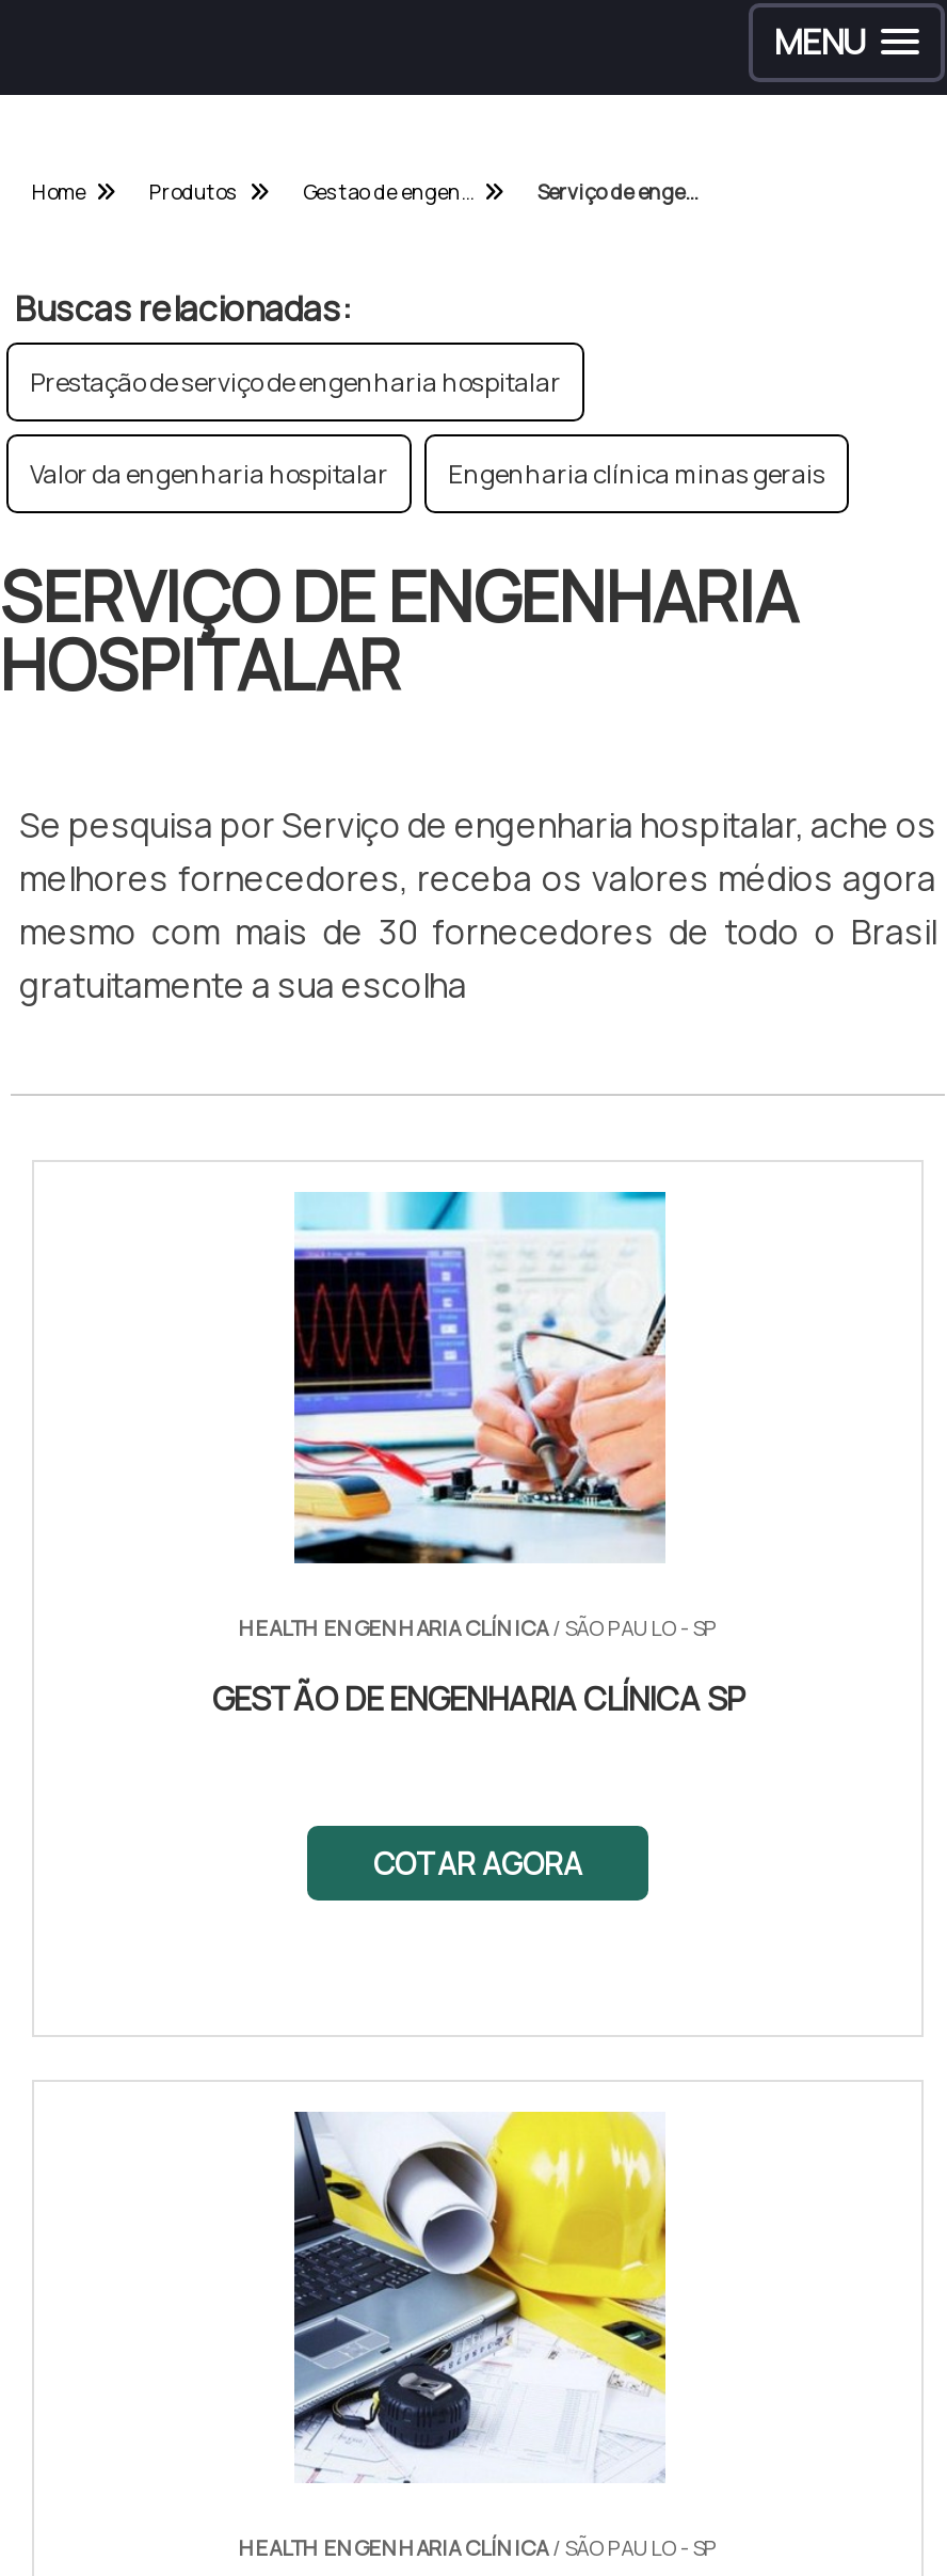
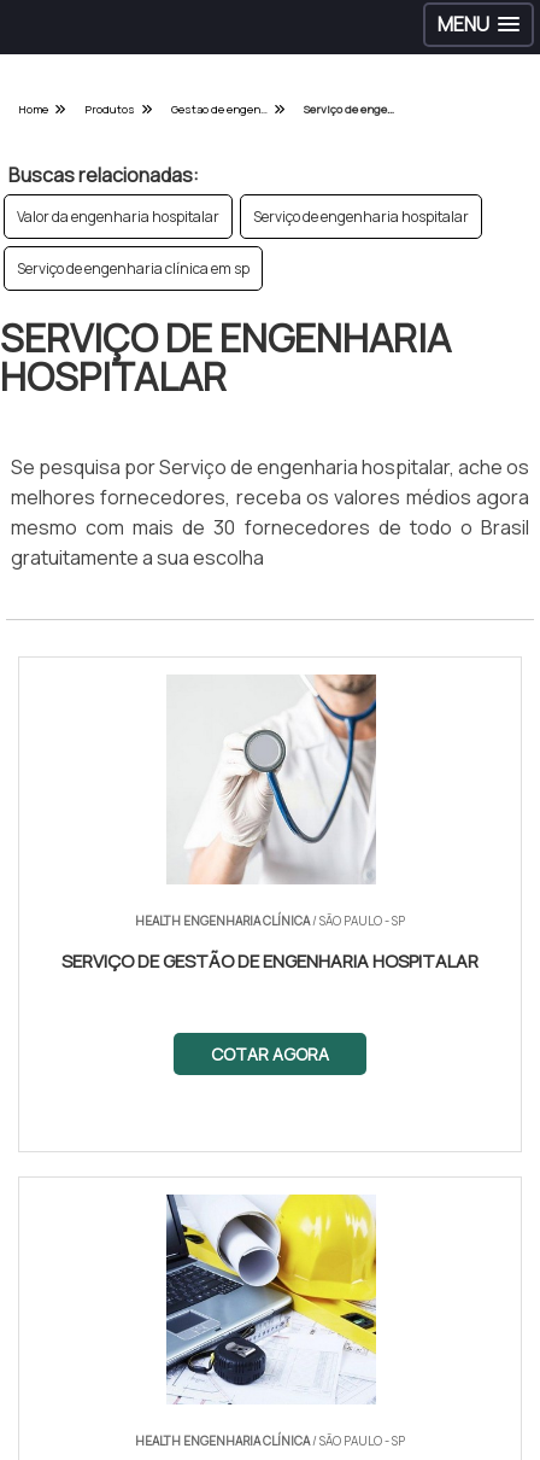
[30,364,561,400] Prestação de serviço de engenharia hospitalar -> none
moved [30,456,388,492] -> [17,206,219,227]: Valor da engenharia hospitalar
[448,456,825,492] Engenharia clínica minas gerais -> [17,206,469,279] Serviço de engenharia hospitalar | Serviço de engenharia clínica em sp
[292,1190,668,1565] [image] -> [166,673,377,886] [image]
[212,1676,743,1721] GESTÃO DE ENGENHARIA CLÍNICA SP -> [61,948,479,974] SERVIÇO DE GESTÃO DE ENGENHARIA HOSPITALAR

